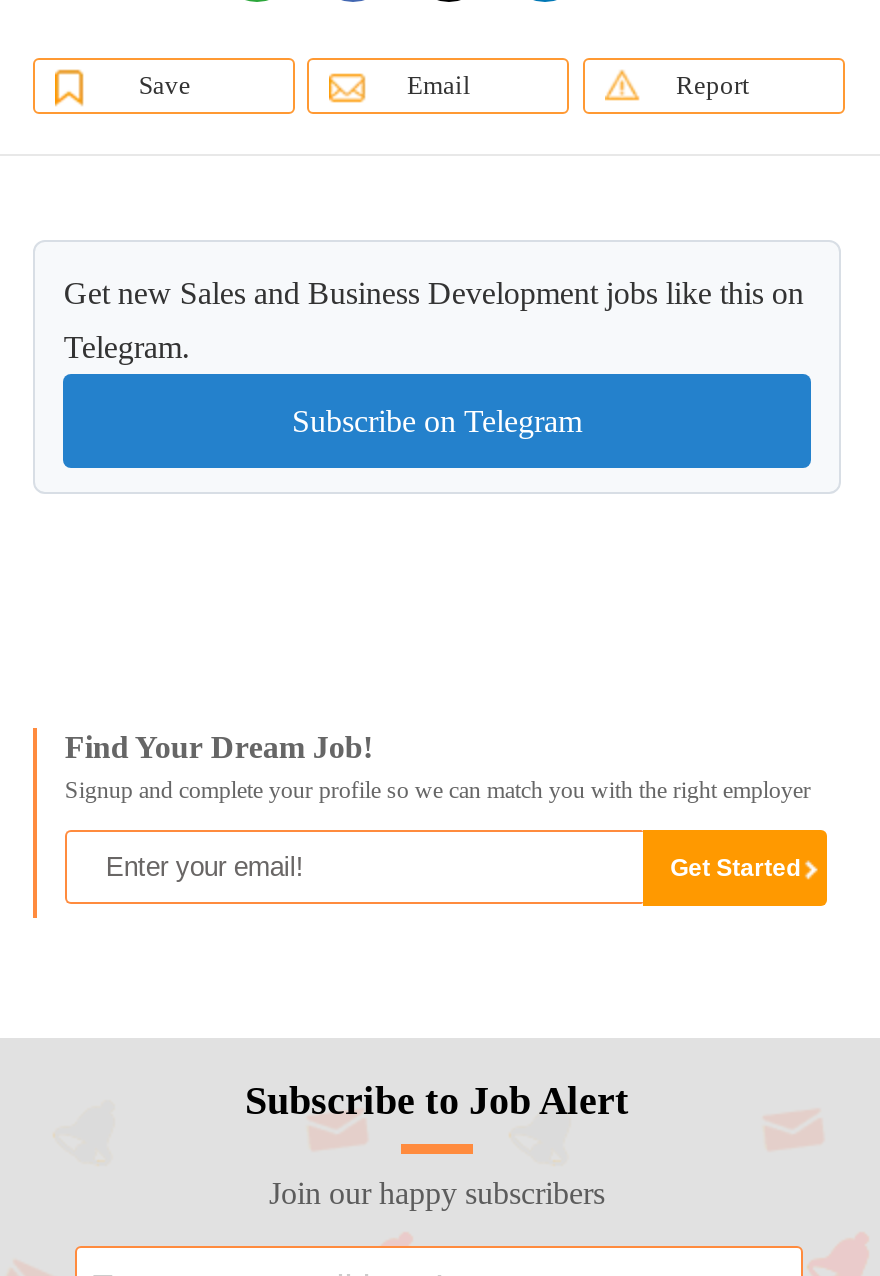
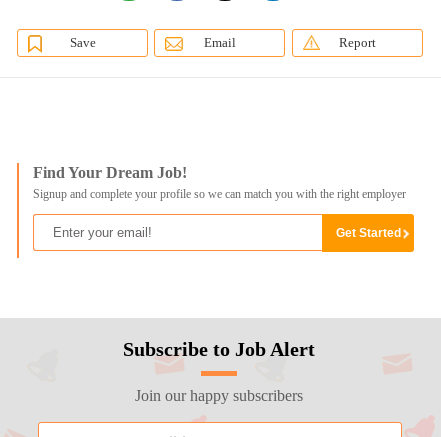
[64,276,804,438] Get new Sales and Business Development jobs like this on | Telegram. | Subscribe on Telegram -> none

